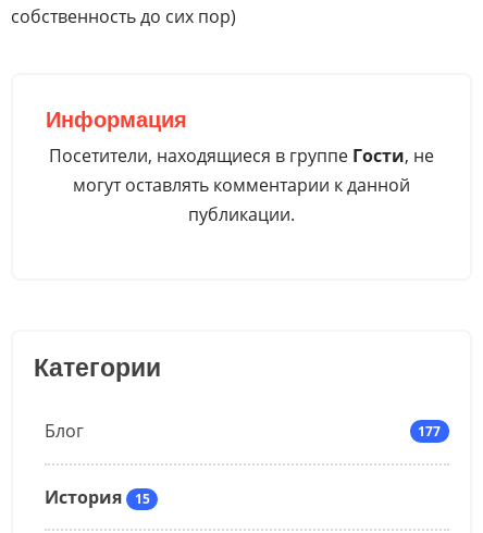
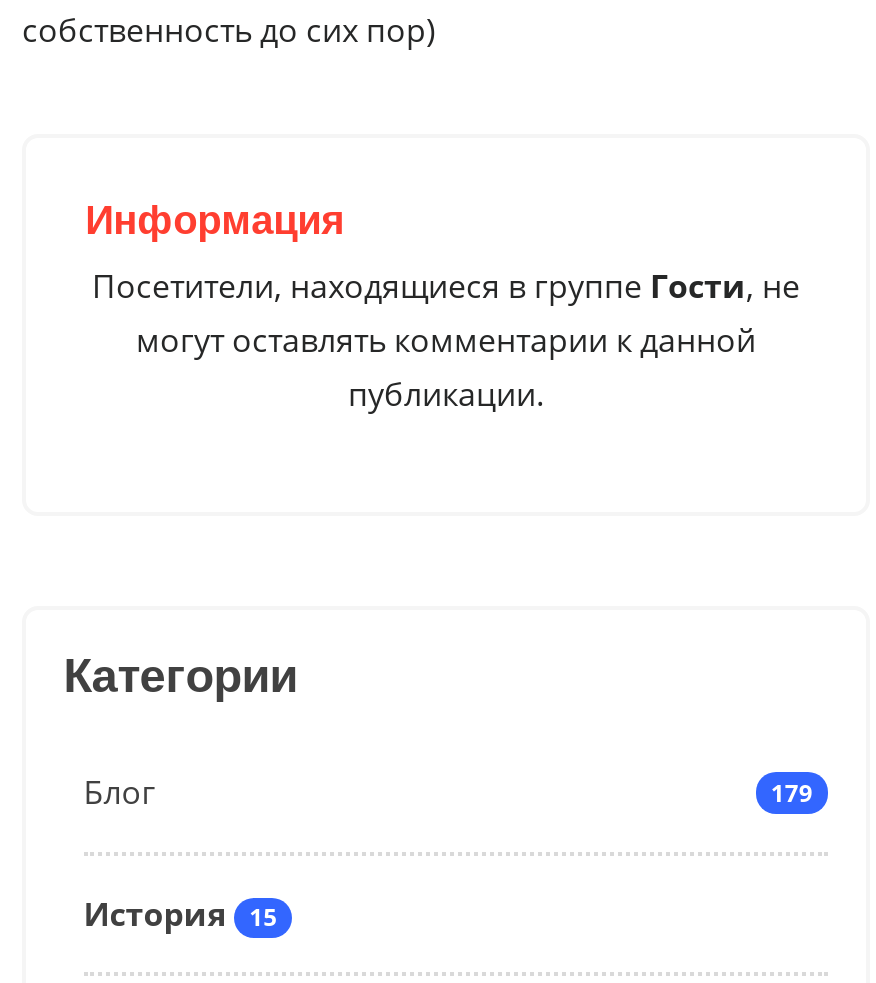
[418,422,441,440] 177 -> [771,775,813,809] 179

